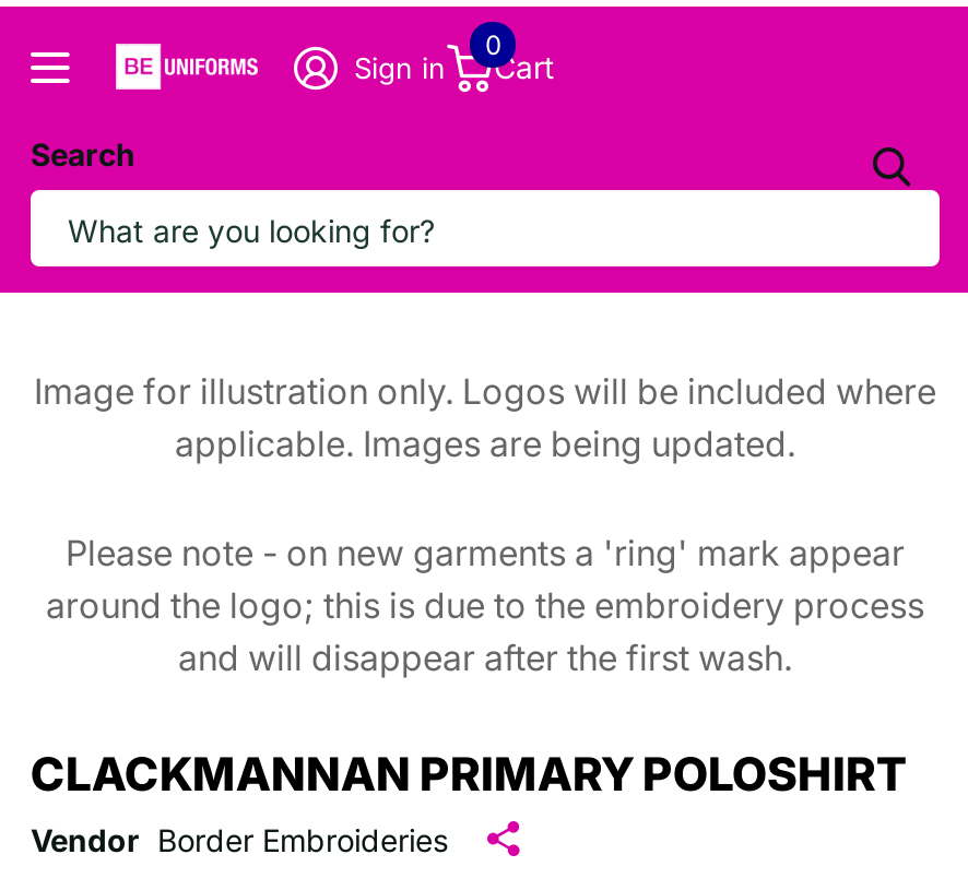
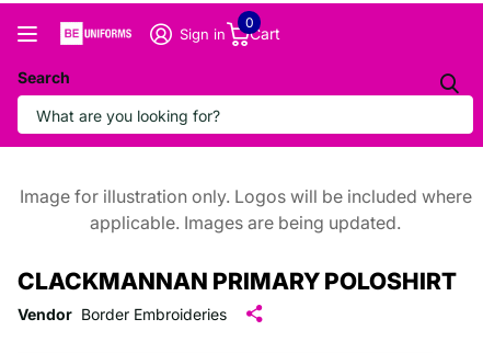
[46,531,924,679] Please note - on new garments a 'ring' mark appear | around the logo; this is due to the embroidery process | and will disappear after the first wash. -> none

